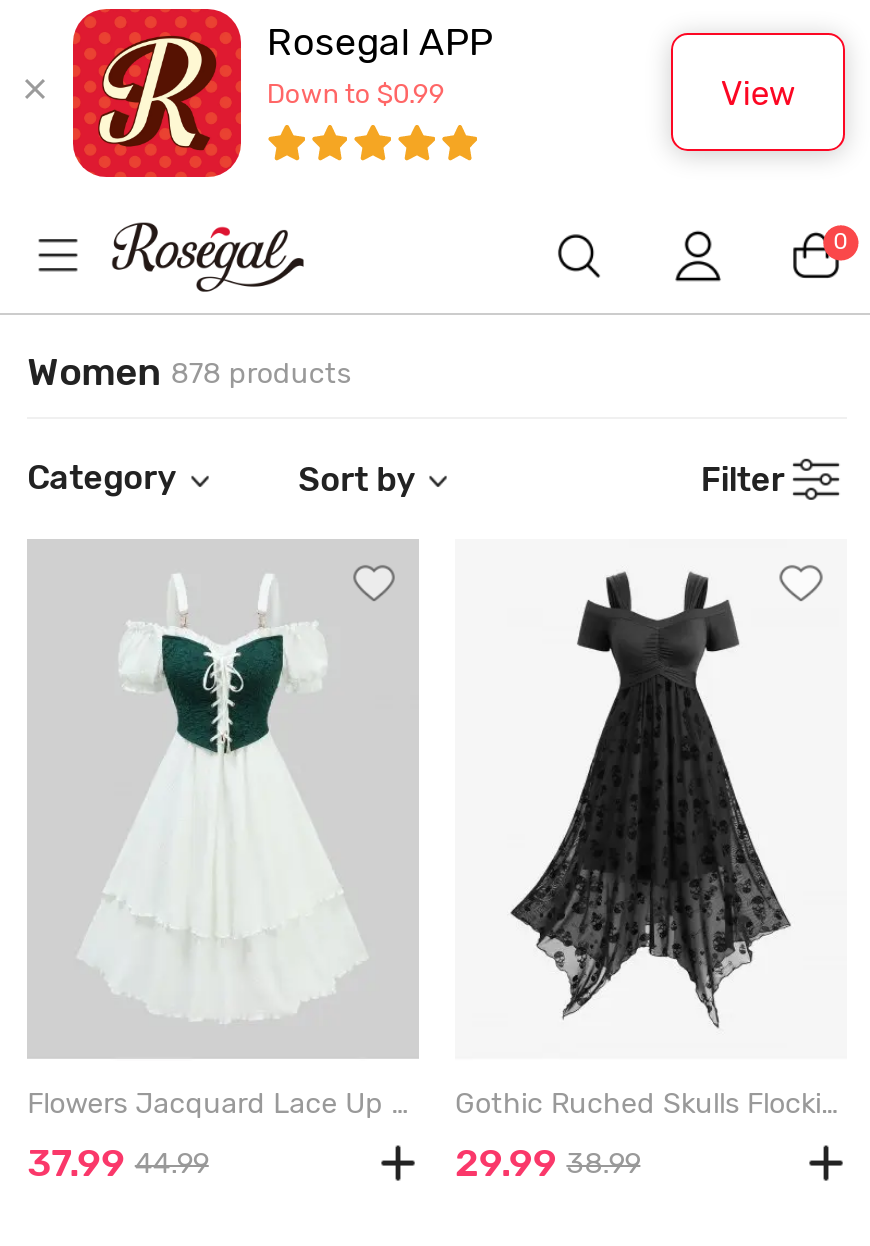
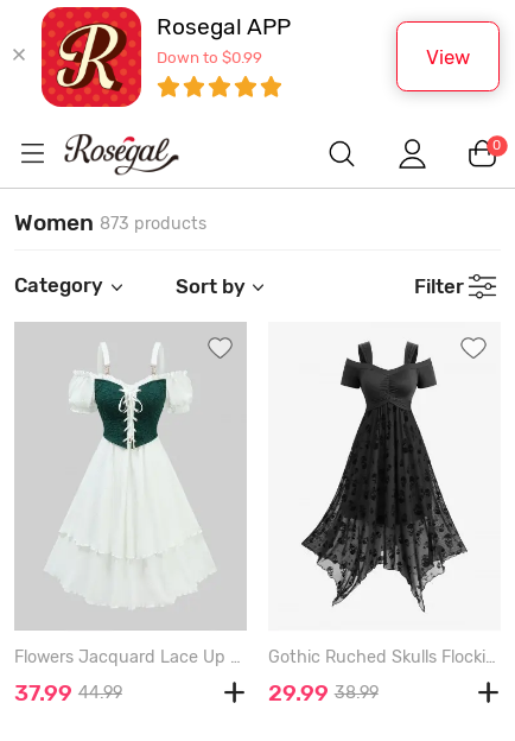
[27,349,351,395] Women 878 products -> [14,209,206,236] Women 873 products

